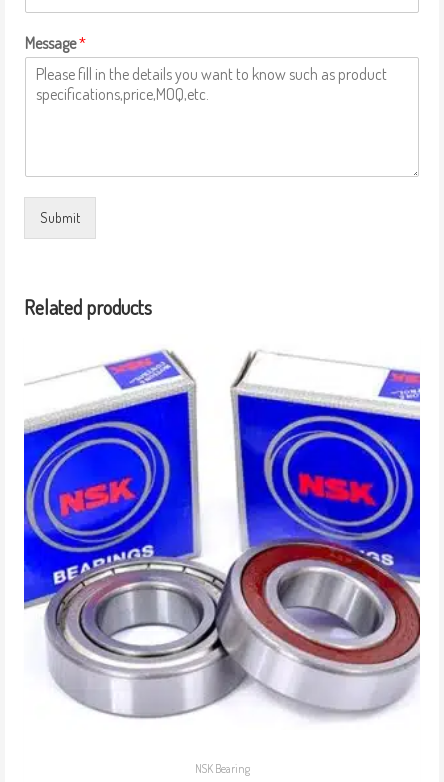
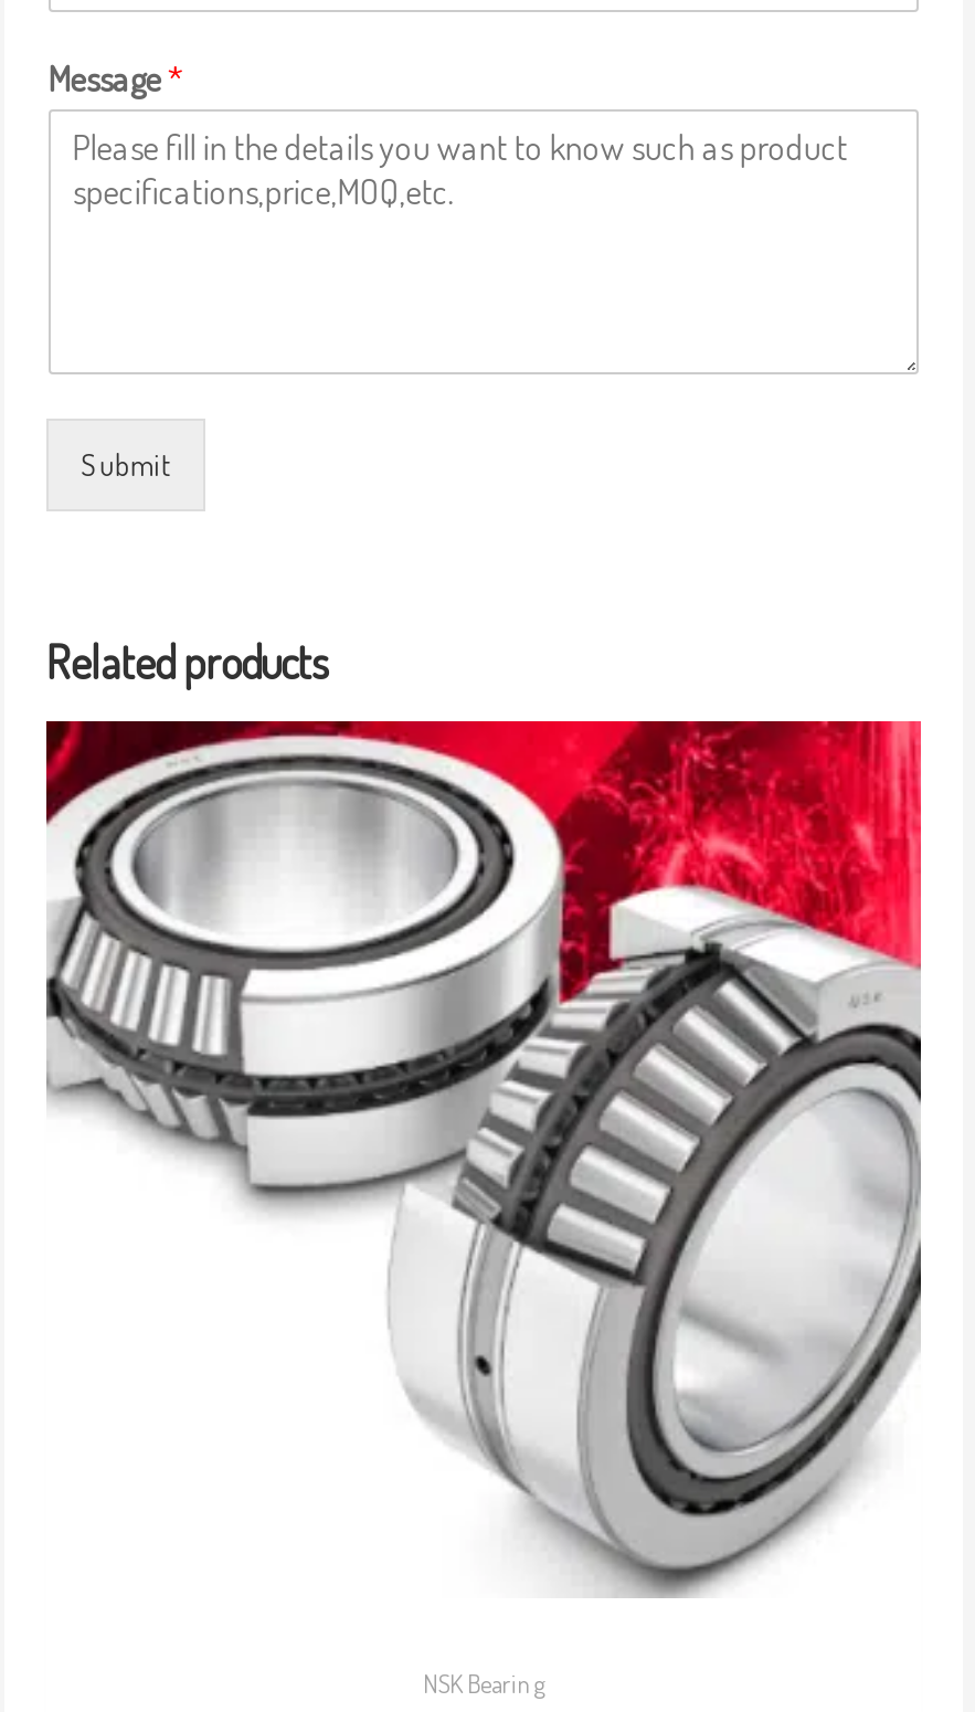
[23,333,421,730] [image] -> [44,718,923,1599] [image]

